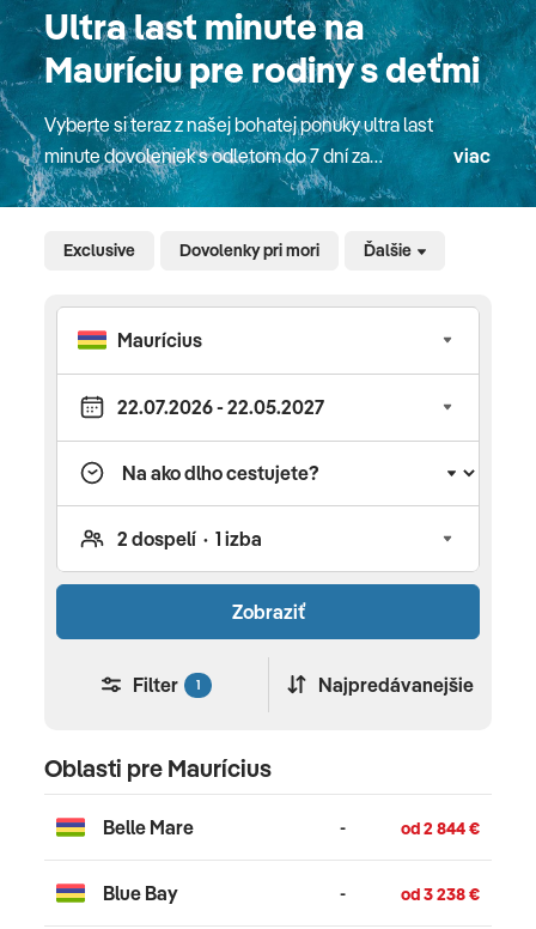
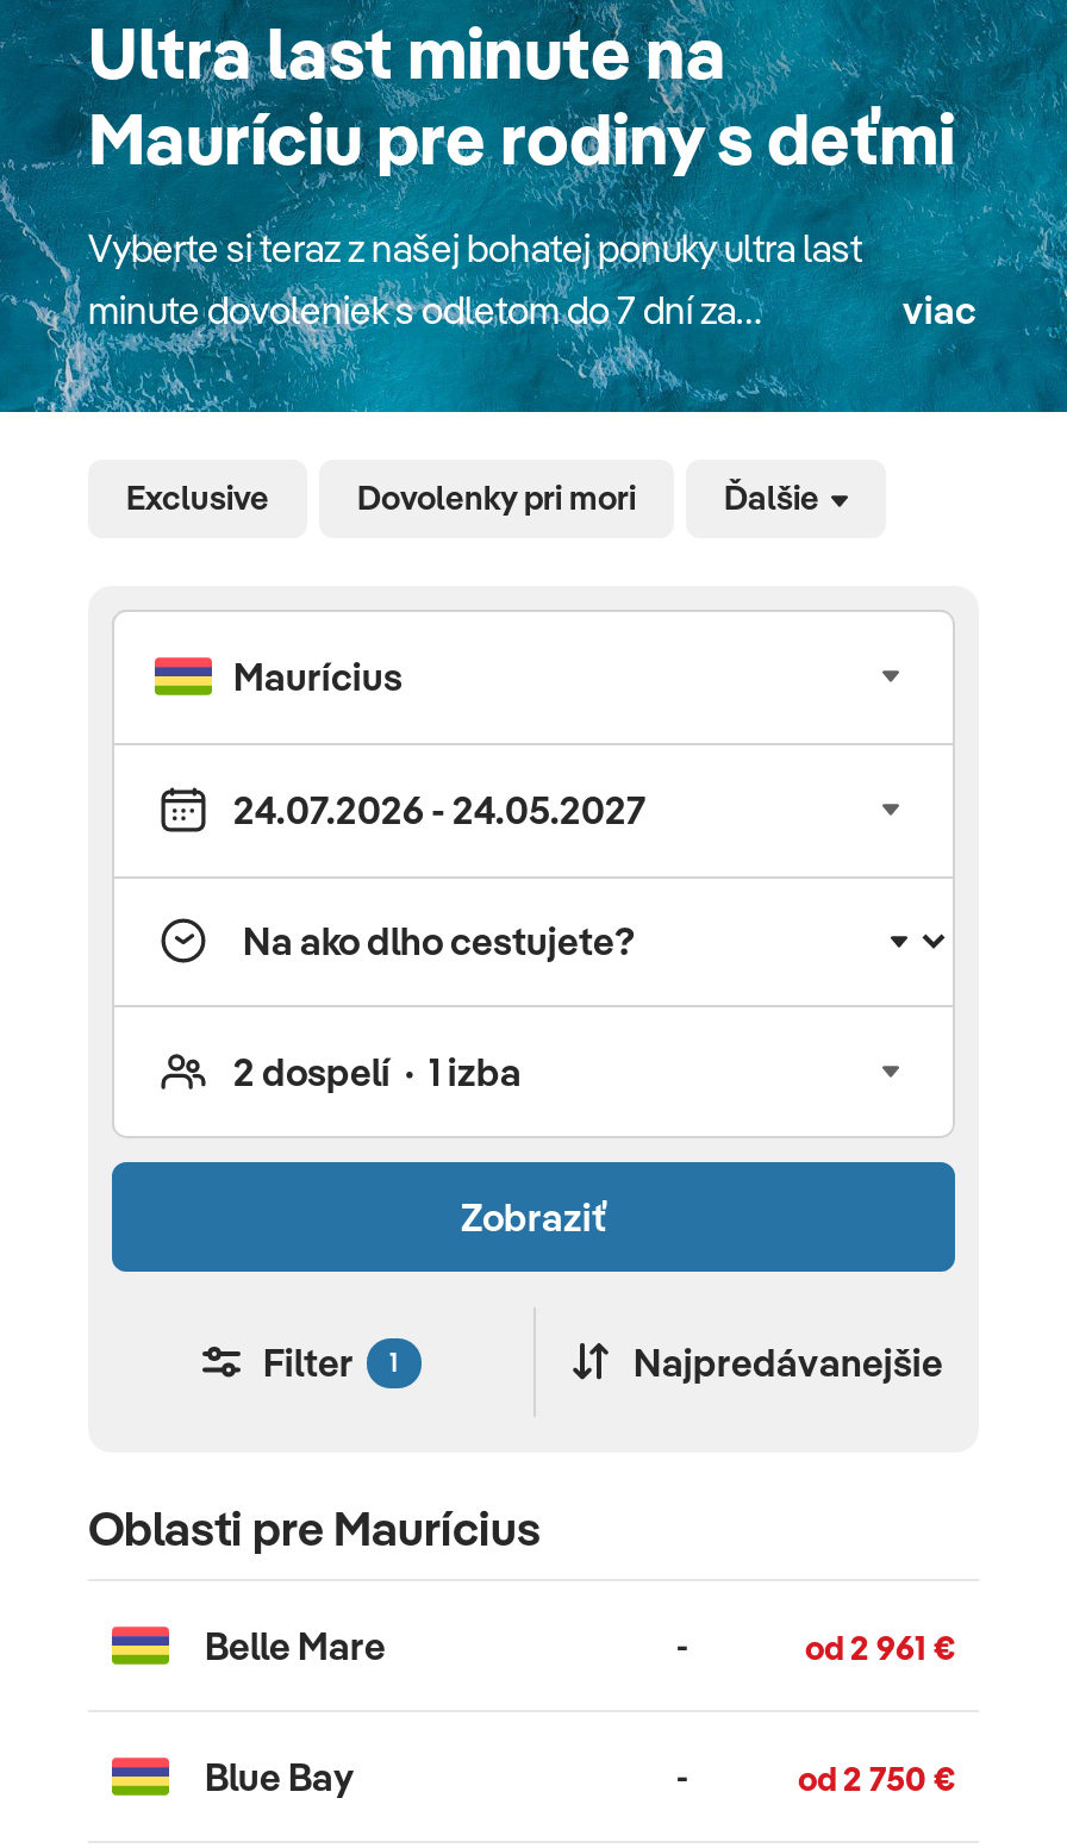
[401,818,480,839] od 2 844 € -> [805,1627,955,1669] od 2 961 €
[401,884,480,905] od 3 238 € -> [798,1758,955,1800] od 2 750 €

